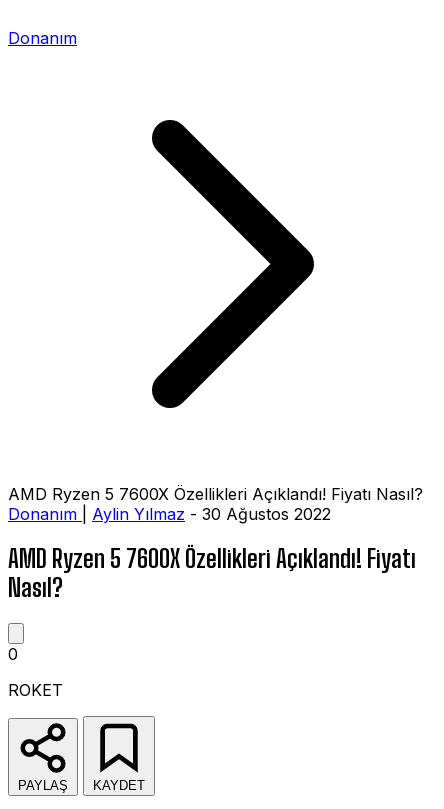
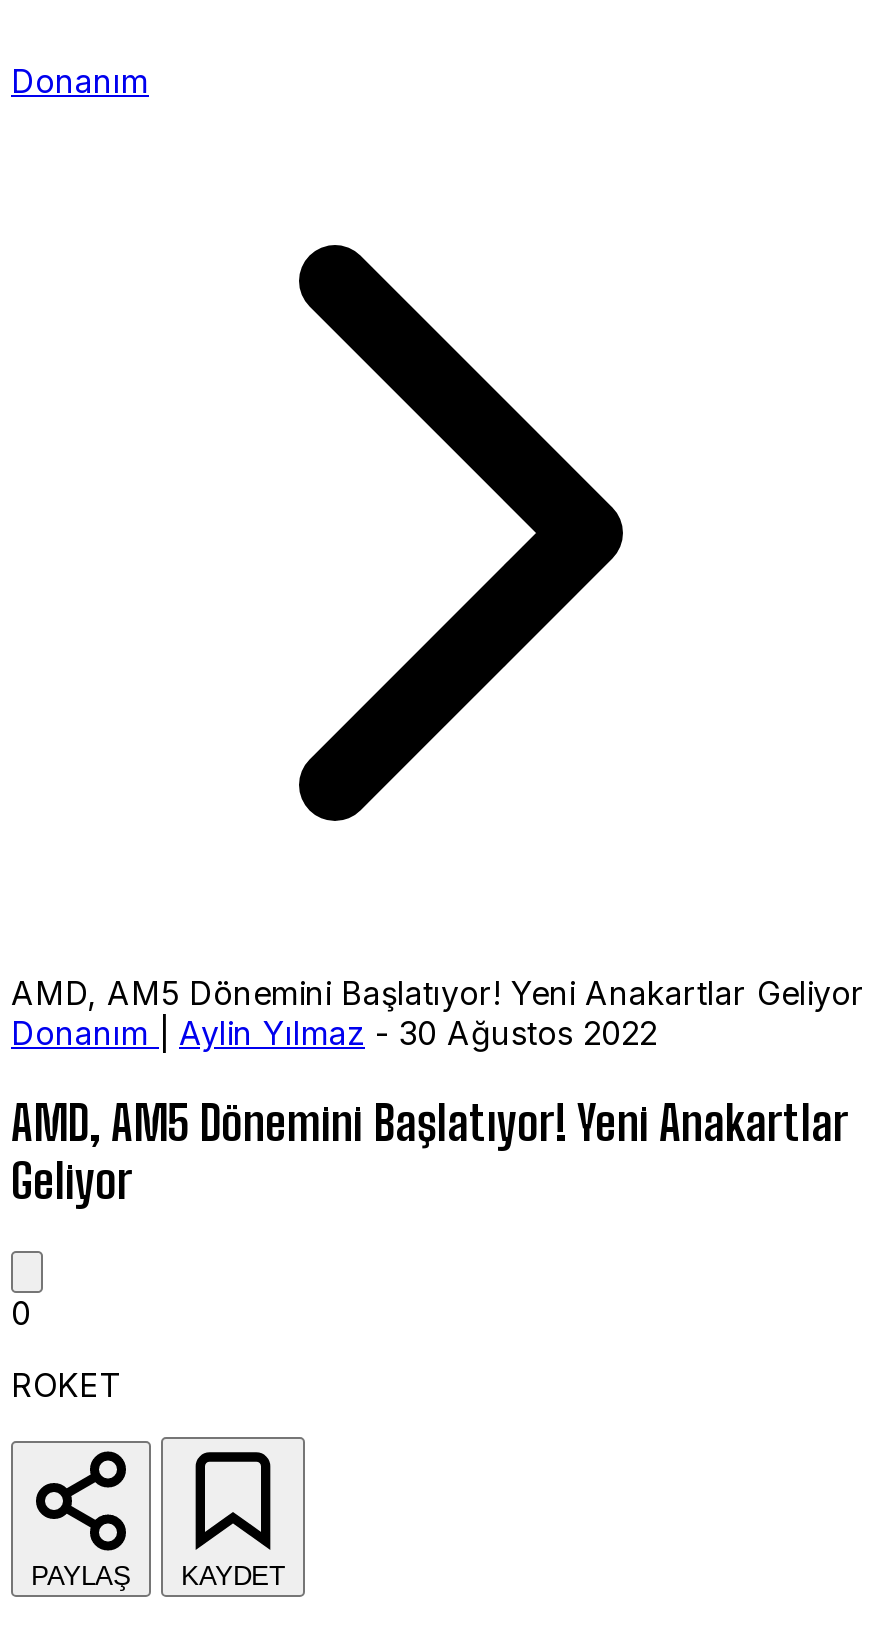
[8,484,423,504] AMD Ryzen 5 7600X Özellikleri Açıklandı! Fiyatı Nasıl? -> [11,973,865,1013] AMD, AM5 Dönemini Başlatıyor! Yeni Anakartlar Geliyor
[8,544,416,602] AMD Ryzen 5 7600X Özellikleri Açıklandı! Fiyatı | Nasıl? -> [11,1093,847,1209] AMD, AM5 Dönemini Başlatıyor! Yeni Anakartlar | Geliyor

